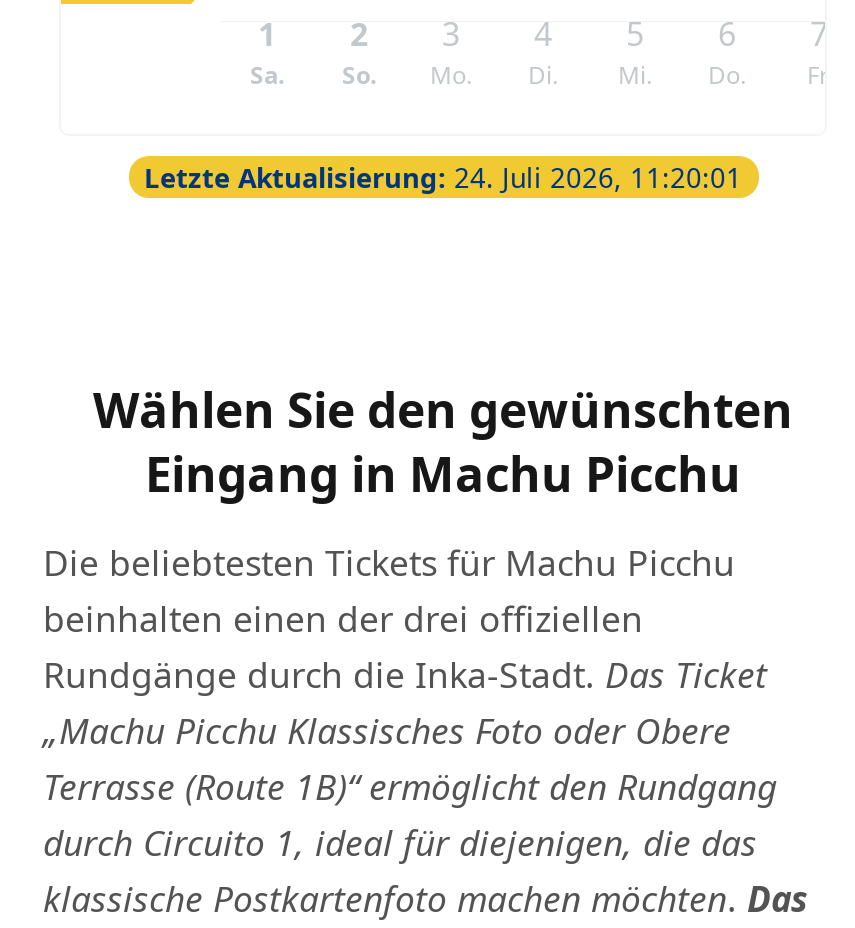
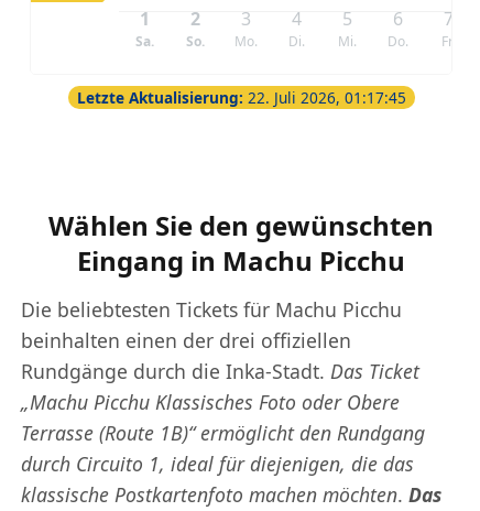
[144,157,742,195] Letzte Aktualisierung: 24. Juli 2026, 11:20:01 -> [77,86,406,107] Letzte Aktualisierung: 22. Juli 2026, 01:17:45

